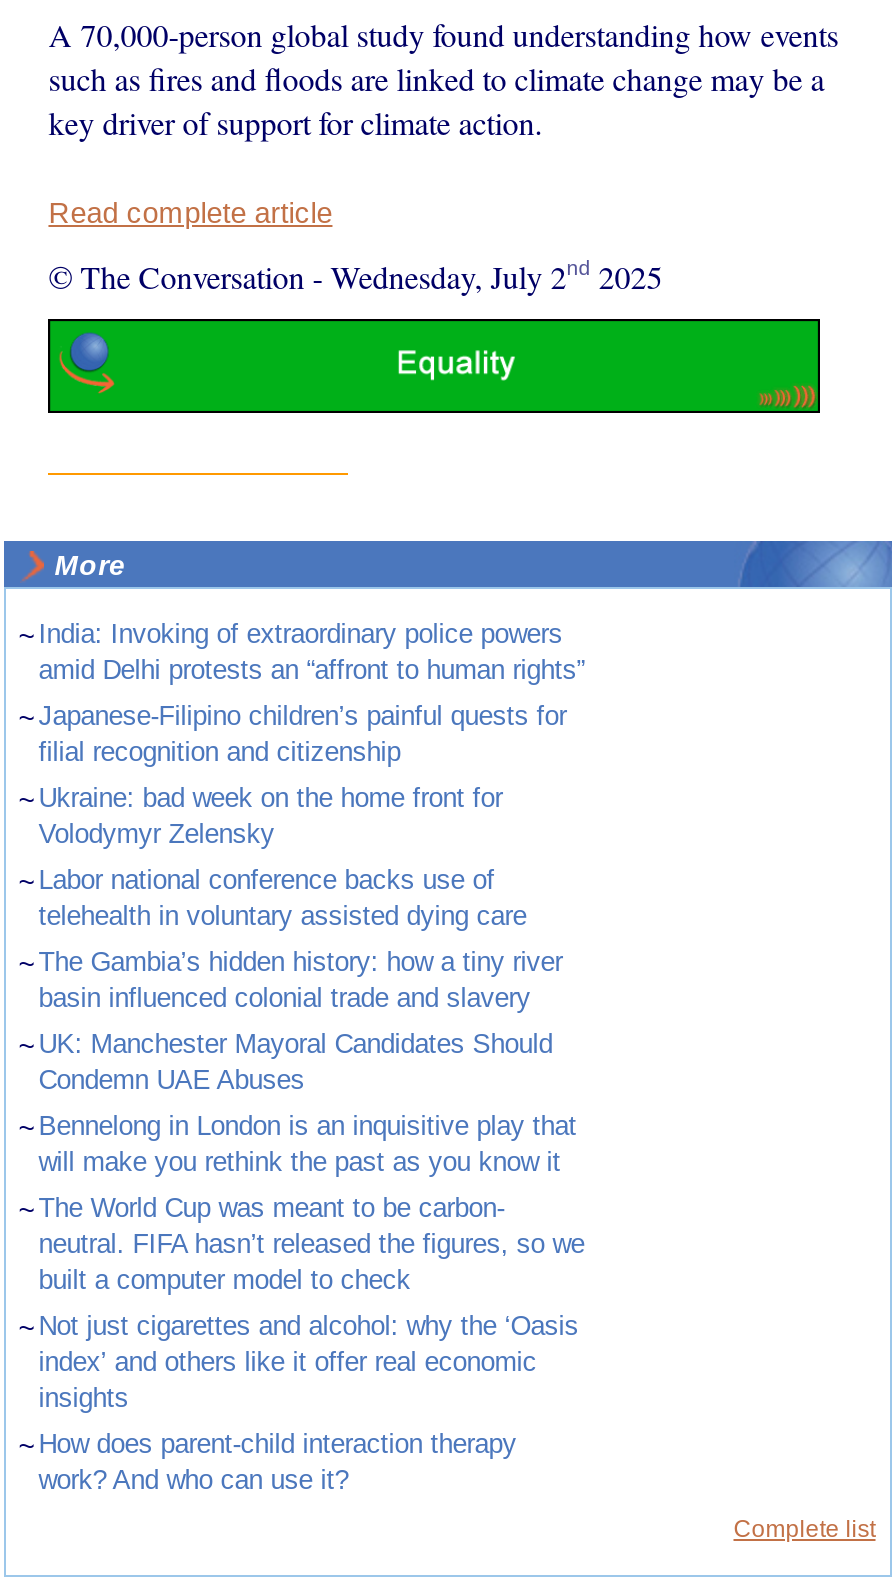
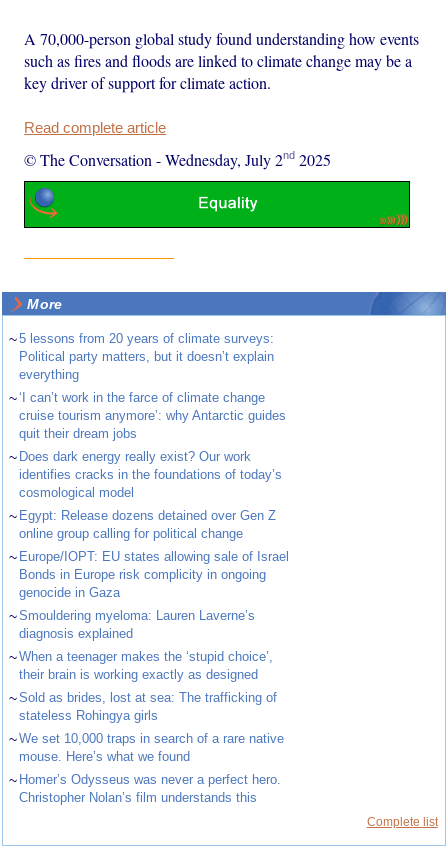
[18,620,584,686] ~ India: Invoking of extraordinary police powers | amid Delhi protests an “affront to human rights” -> [9,331,274,382] ~ 5 lessons from 20 years of climate surveys: | Political party matters, but it doesn’t explain | everything
[18,702,566,768] ~ Japanese-Filipino children’s painful quests for | filial recognition and citizenship -> [9,390,286,441] ~ ‘I can’t work in the farce of climate change | cruise tourism anymore’: why Antarctic guides | quit their dream jobs
[18,784,502,850] ~ Ukraine: bad week on the home front for | Volodymyr Zelensky -> [9,449,282,500] ~ Does dark energy really exist? Our work | identifies cracks in the foundations of today’s | cosmological model
[18,866,526,932] ~ Labor national conference backs use of | telehealth in voluntary assisted dying care -> [9,508,276,541] ~ Egypt: Release dozens detained over Gen Z | online group calling for political change
[18,948,562,1014] ~ The Gambia’s hidden history: how a tiny river | basin influenced colonial trade and slavery -> [9,549,289,600] ~ Europe/IOPT: EU states allowing sale of Israel | Bonds in Europe risk complicity in ongoing | genocide in Gaza
[18,1030,552,1096] ~ UK: Manchester Mayoral Candidates Should | Condemn UAE Abuses -> [9,608,255,641] ~ Smouldering myeloma: Lauren Laverne’s | diagnosis explained
[18,1112,576,1178] ~ Bennelong in London is an inquisitive play that | will make you rethink the past as you know it -> [9,649,273,682] ~ When a teenager makes the ‘stupid choice’, | their brain is working exactly as designed
[18,1194,584,1296] ~ The World Cup was meant to be carbon- | neutral. FIFA hasn’t released the figures, so we | built a computer model to check -> [9,690,277,723] ~ Sold as brides, lost at sea: The trafficking of | stateless Rohingya girls
[18,1312,578,1414] ~ Not just cigarettes and alcohol: why the ‘Oasis | index’ and others like it offer real economic | insights -> [9,731,284,764] ~ We set 10,000 traps in search of a rare native | mouse. Here’s what we found
[18,1430,516,1496] ~ How does parent-child interaction therapy | work? And who can use it? -> [9,772,281,805] ~ Homer’s Odysseus was never a perfect hero. | Christopher Nolan’s film understands this

